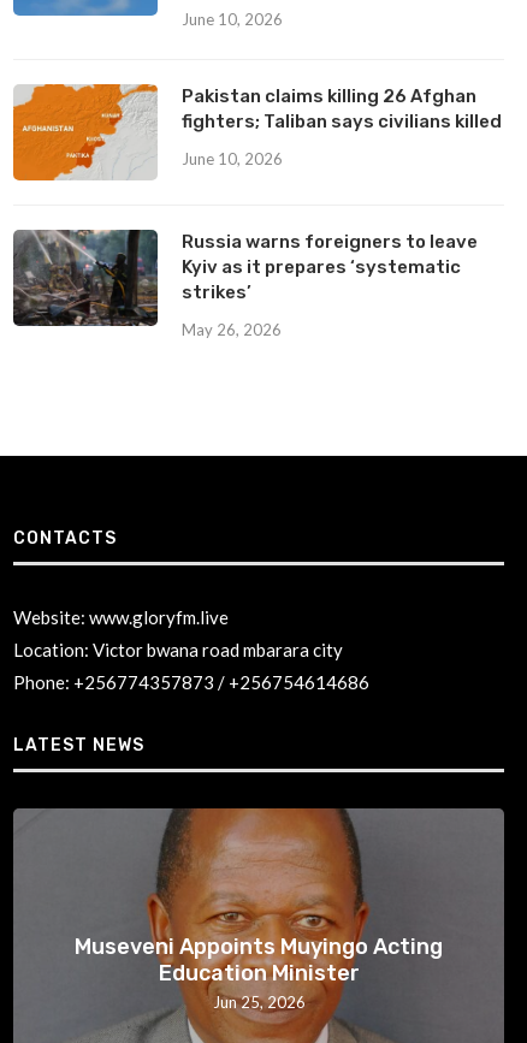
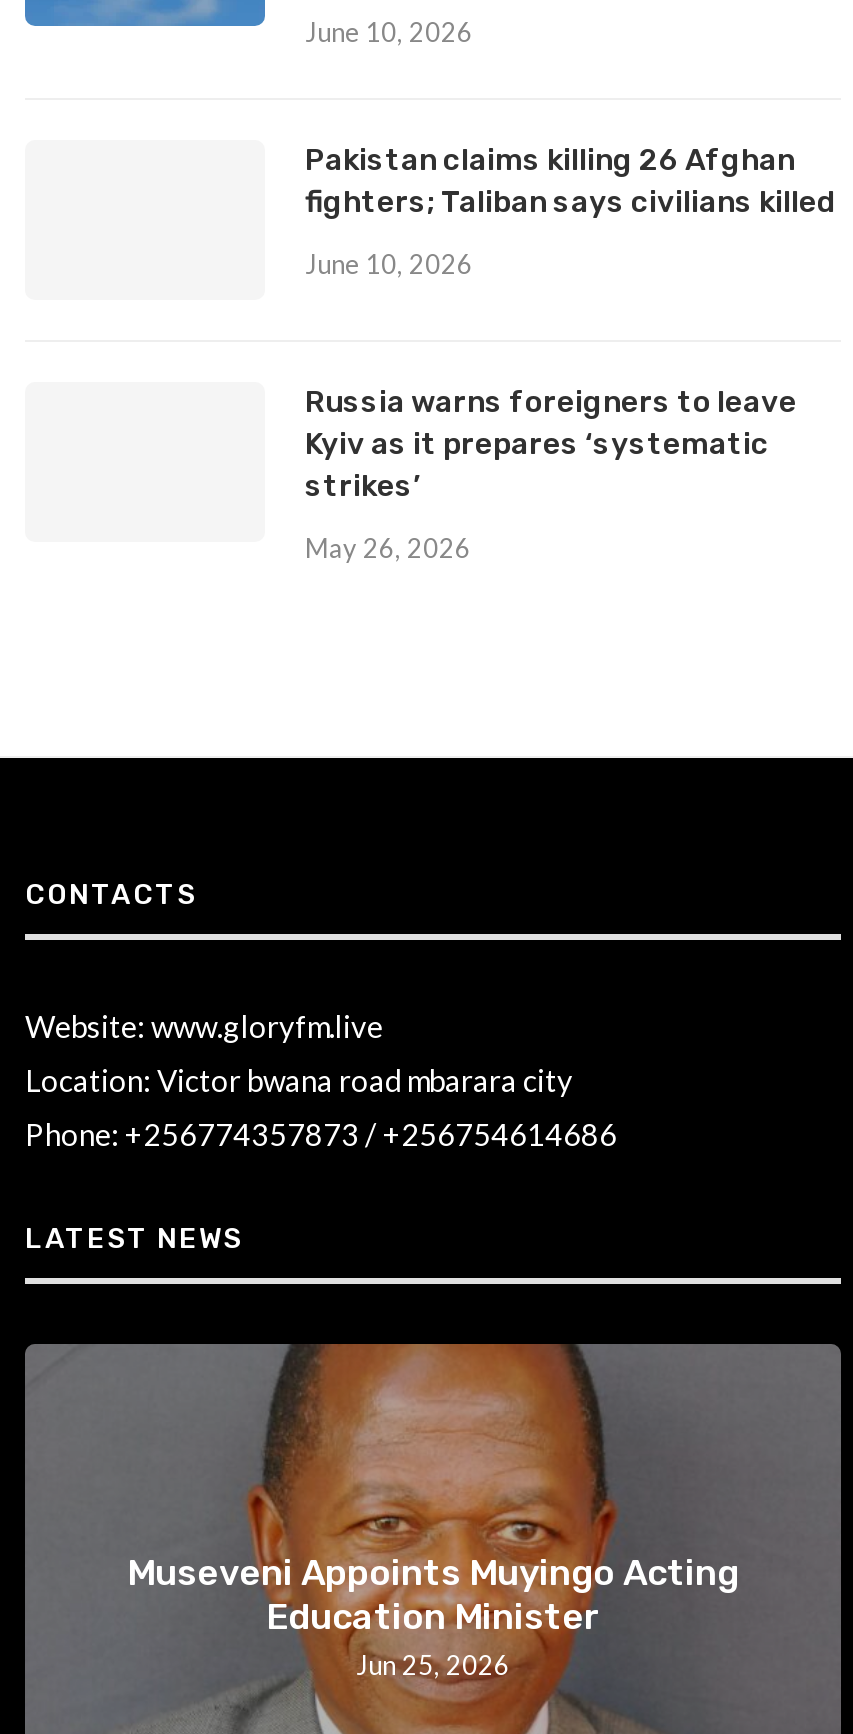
[12,83,159,182] [image] -> none
[12,229,159,327] [image] -> none

